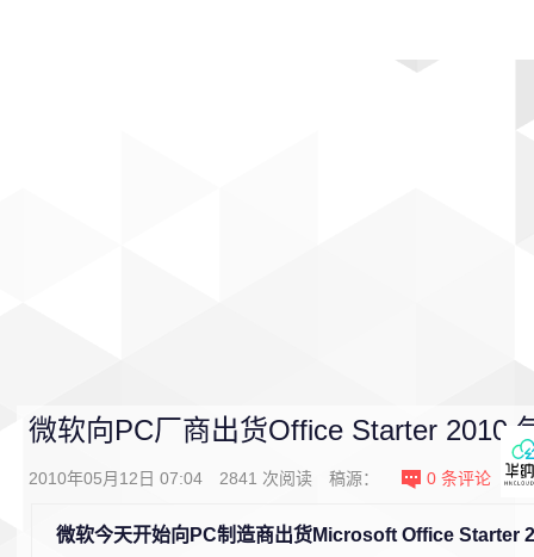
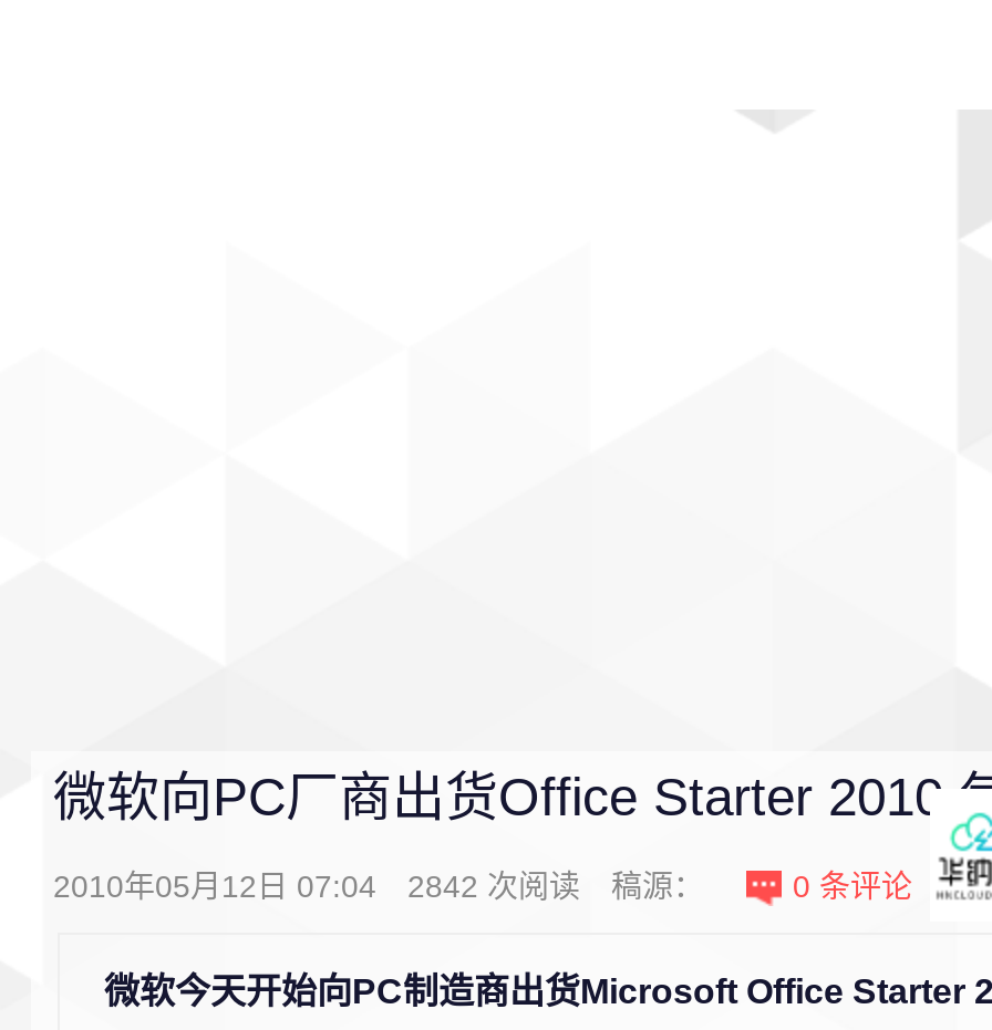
[29,469,379,488] 2010年05月12日 07:04 2841次阅读 稿源： -> [53,868,704,904] 2010年05月12日 07:04 2842次阅读 稿源：

